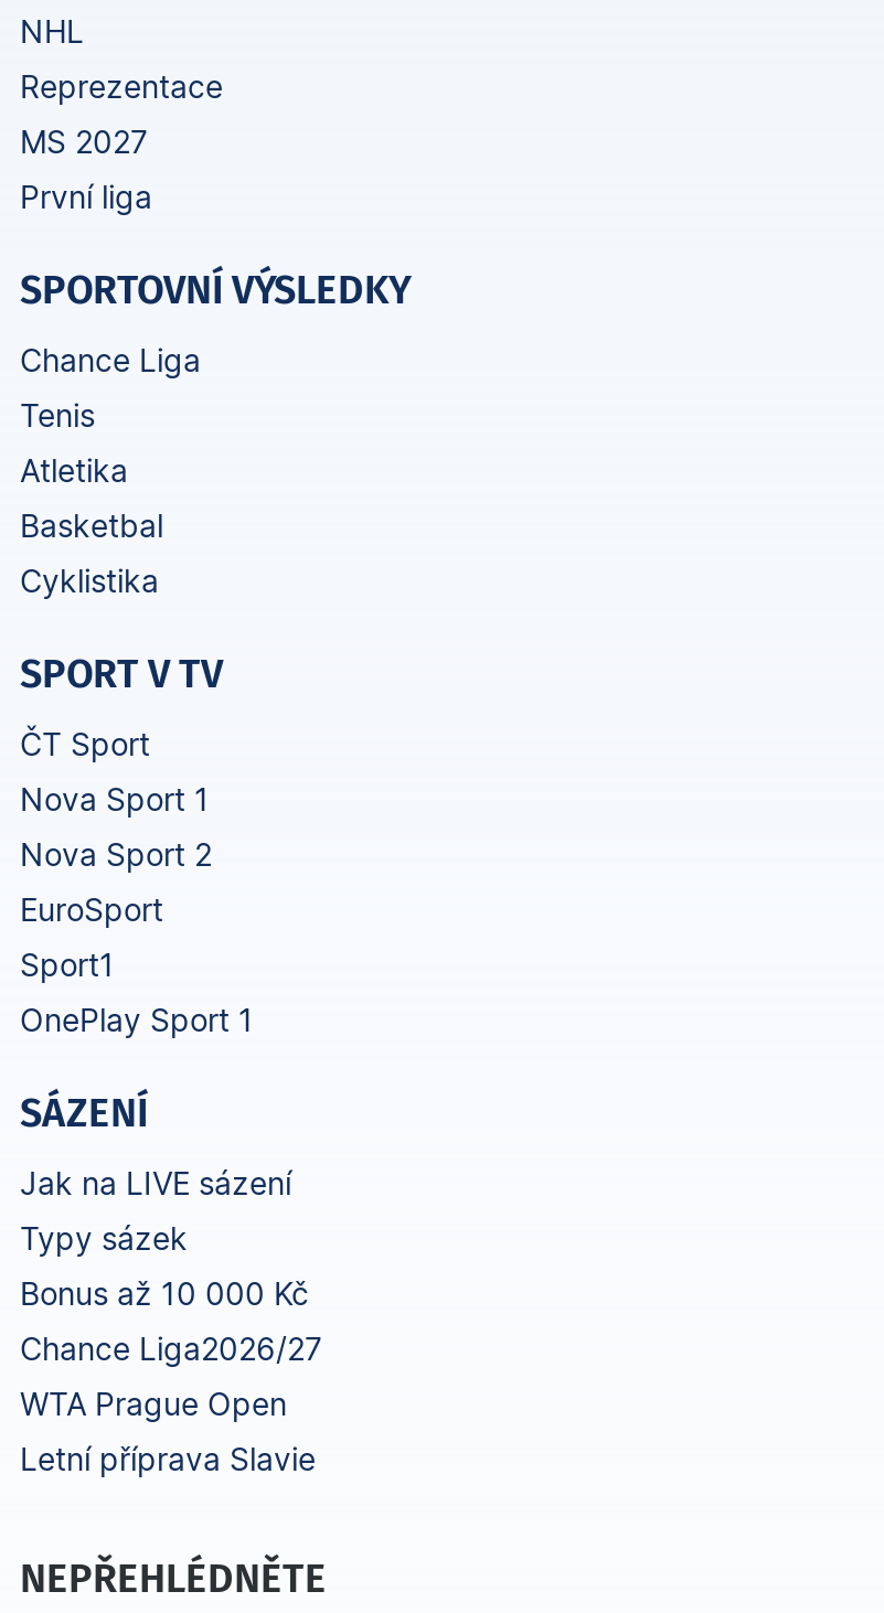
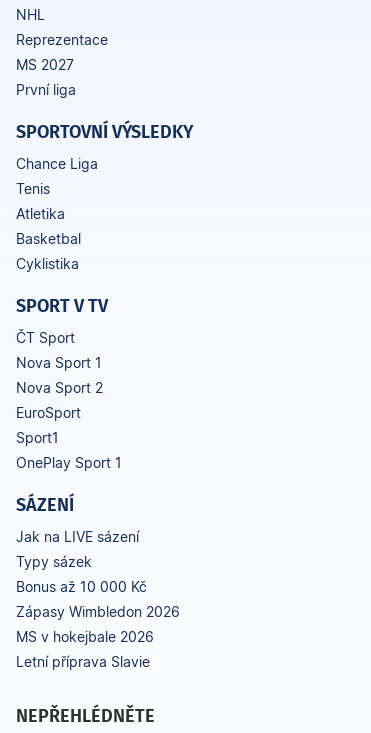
[20,1329,322,1367] Chance Liga2026/27 -> [16,603,180,620] Zápasy Wimbledon 2026
[20,1384,287,1422] WTA Prague Open -> [16,628,154,645] MS v hokejbale 2026

